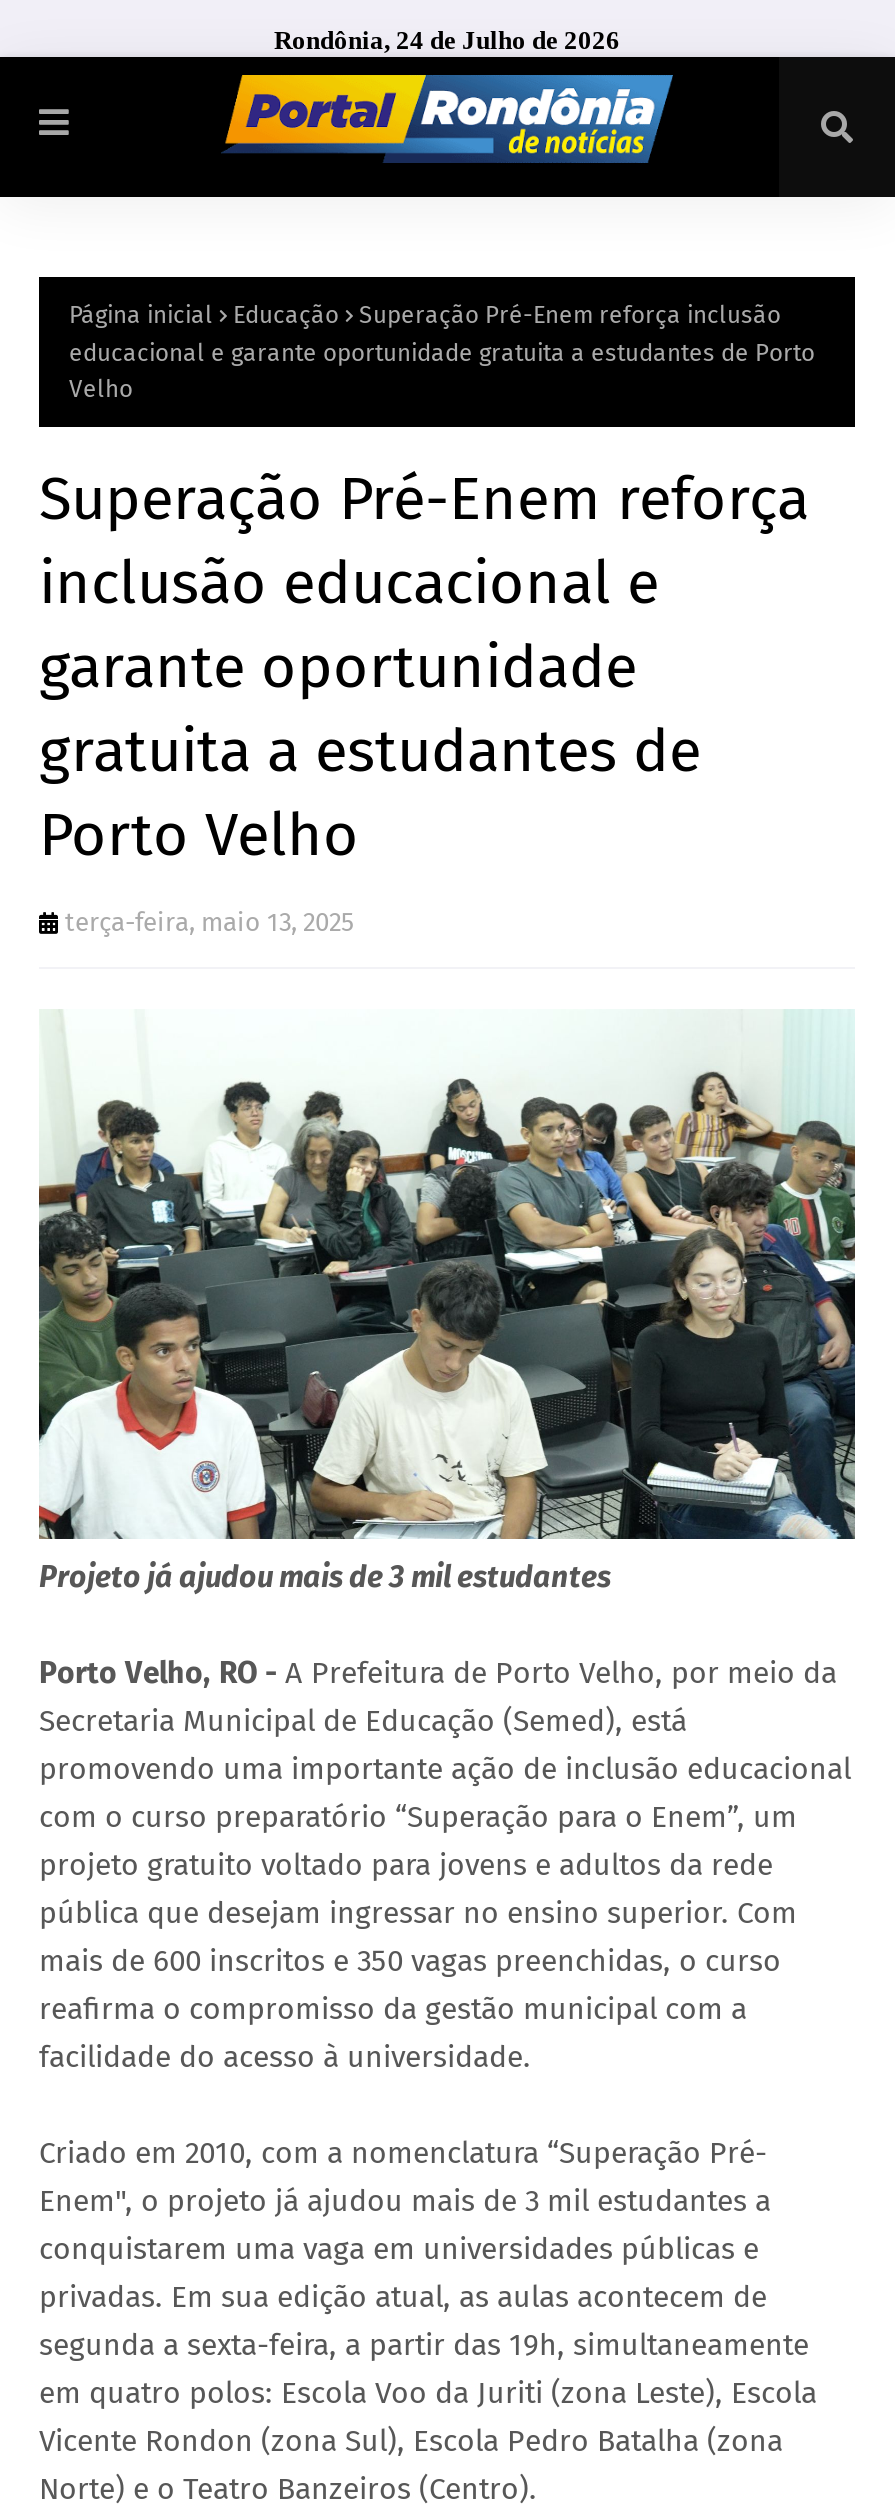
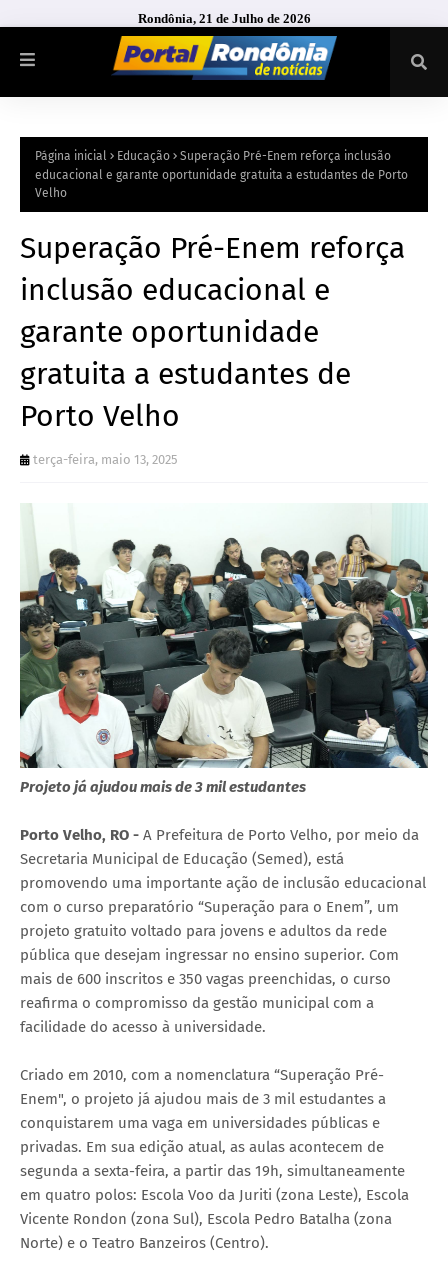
[274,25,620,55] Rondônia, 24 de Julho de 2026 -> [137,11,310,26] Rondônia, 21 de Julho de 2026

